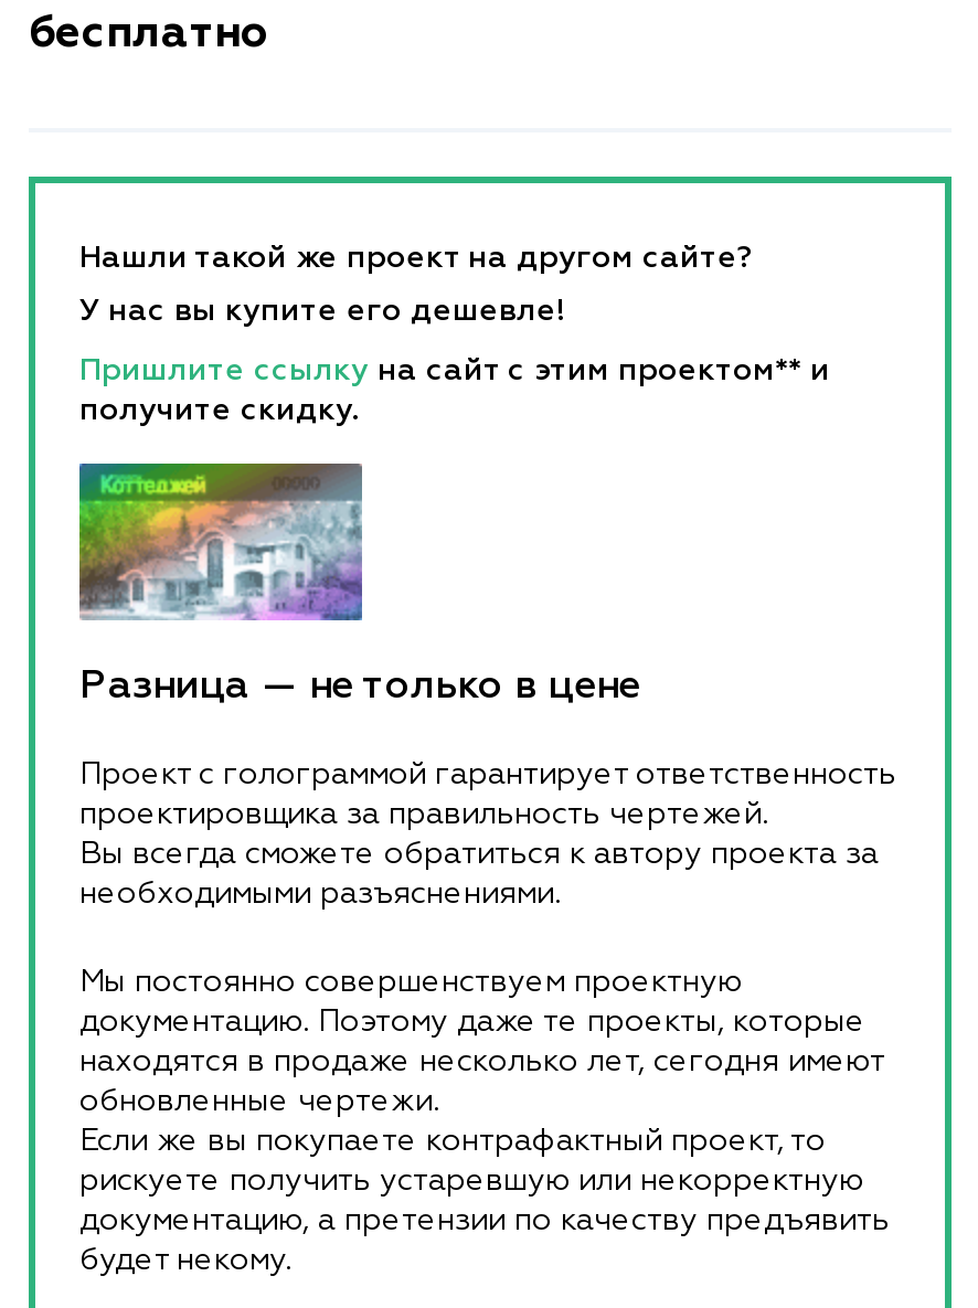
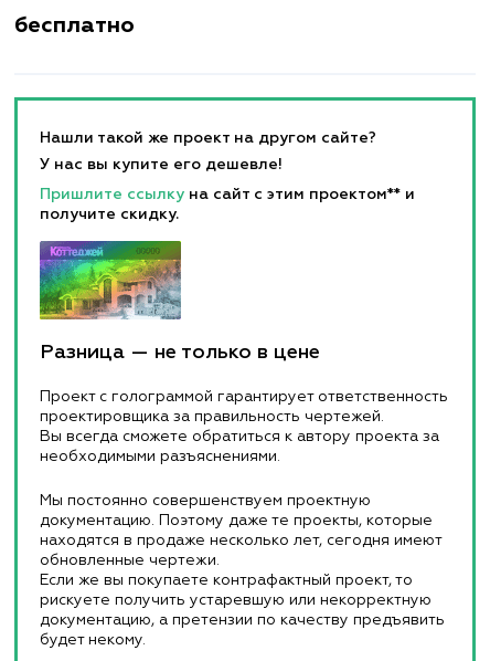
[77,461,364,623] [image] -> [39,240,182,321] [image]

